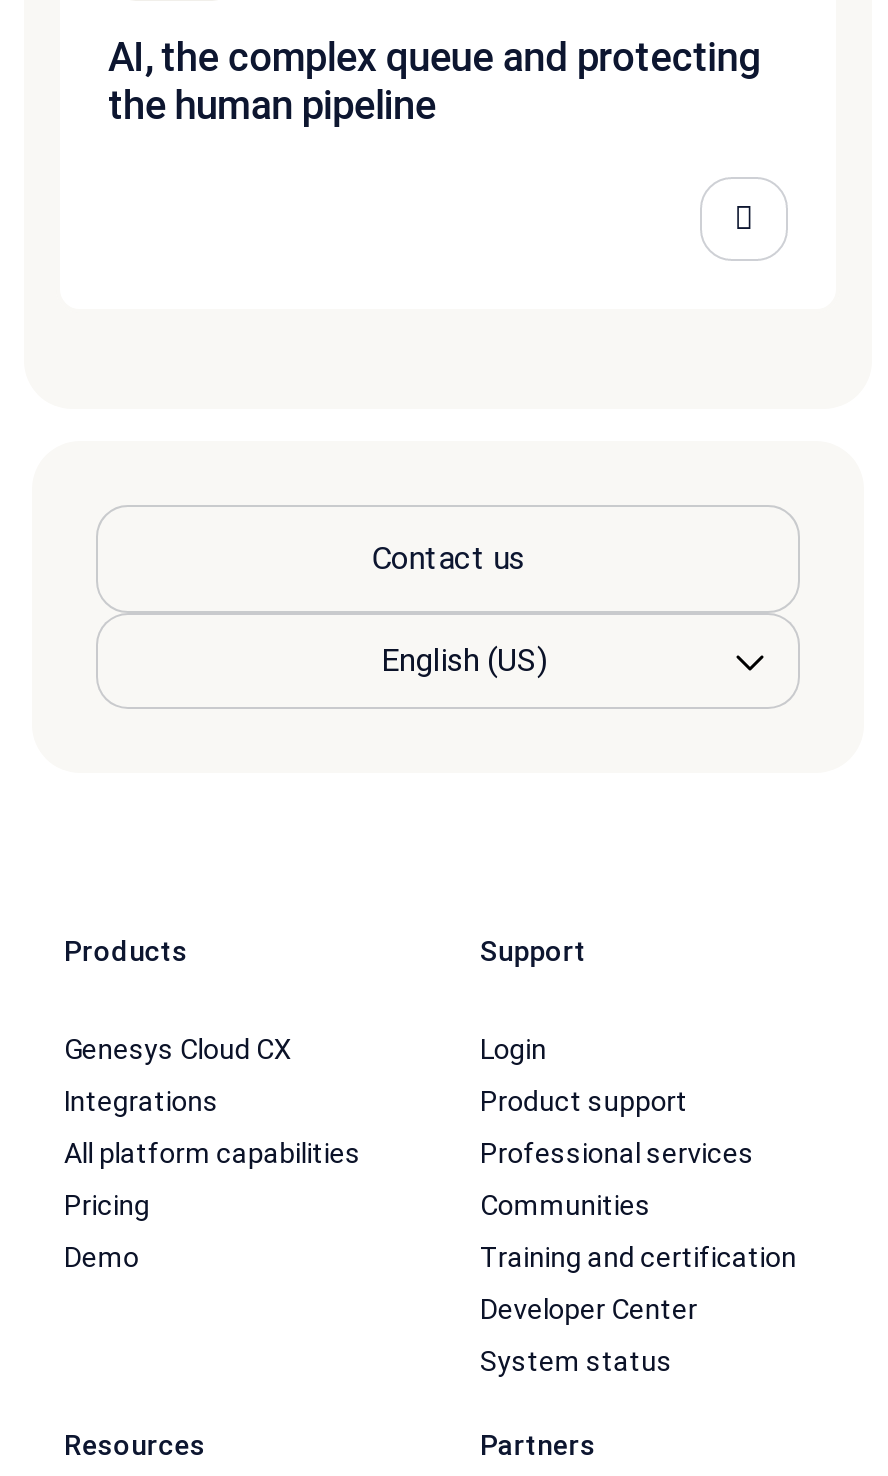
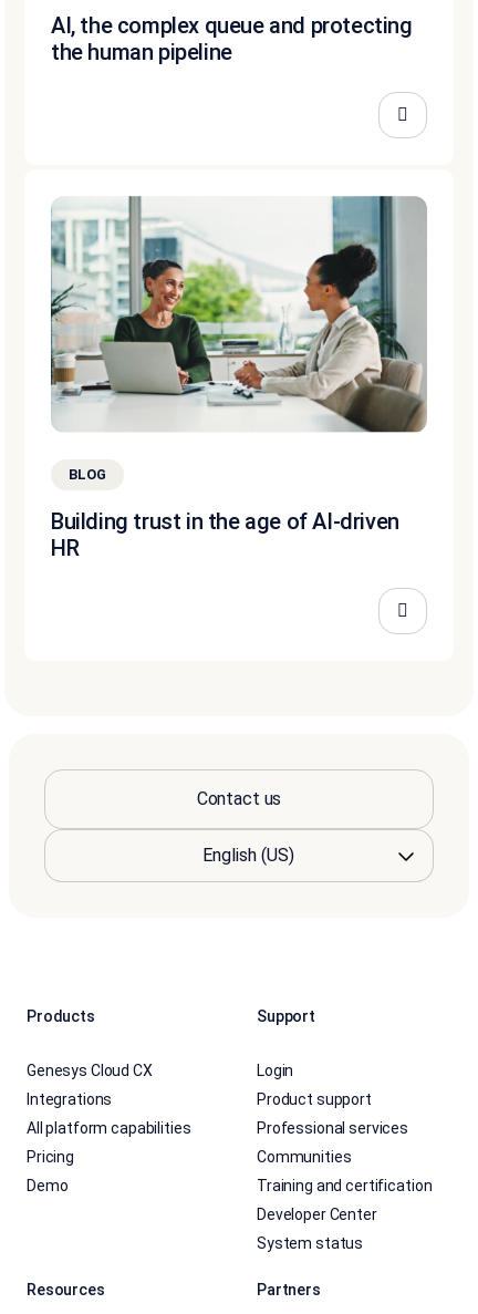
none -> [50,195,427,561] [image] | BLOG | Building trust in the age of AI-driven | HR

